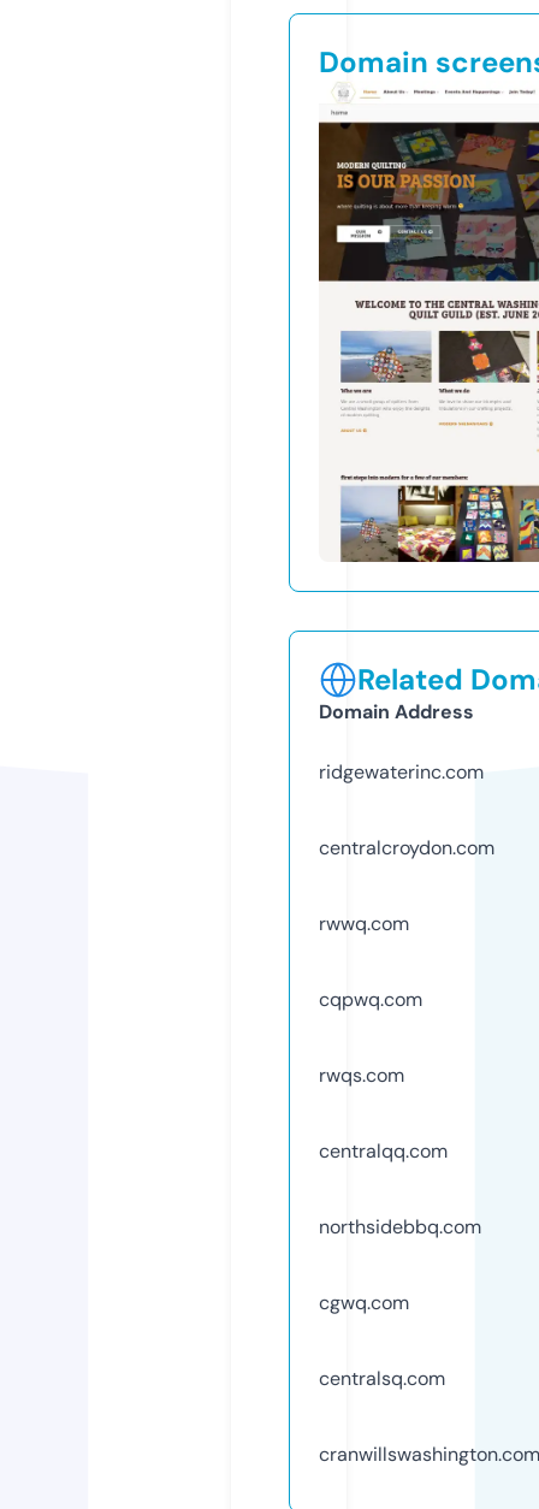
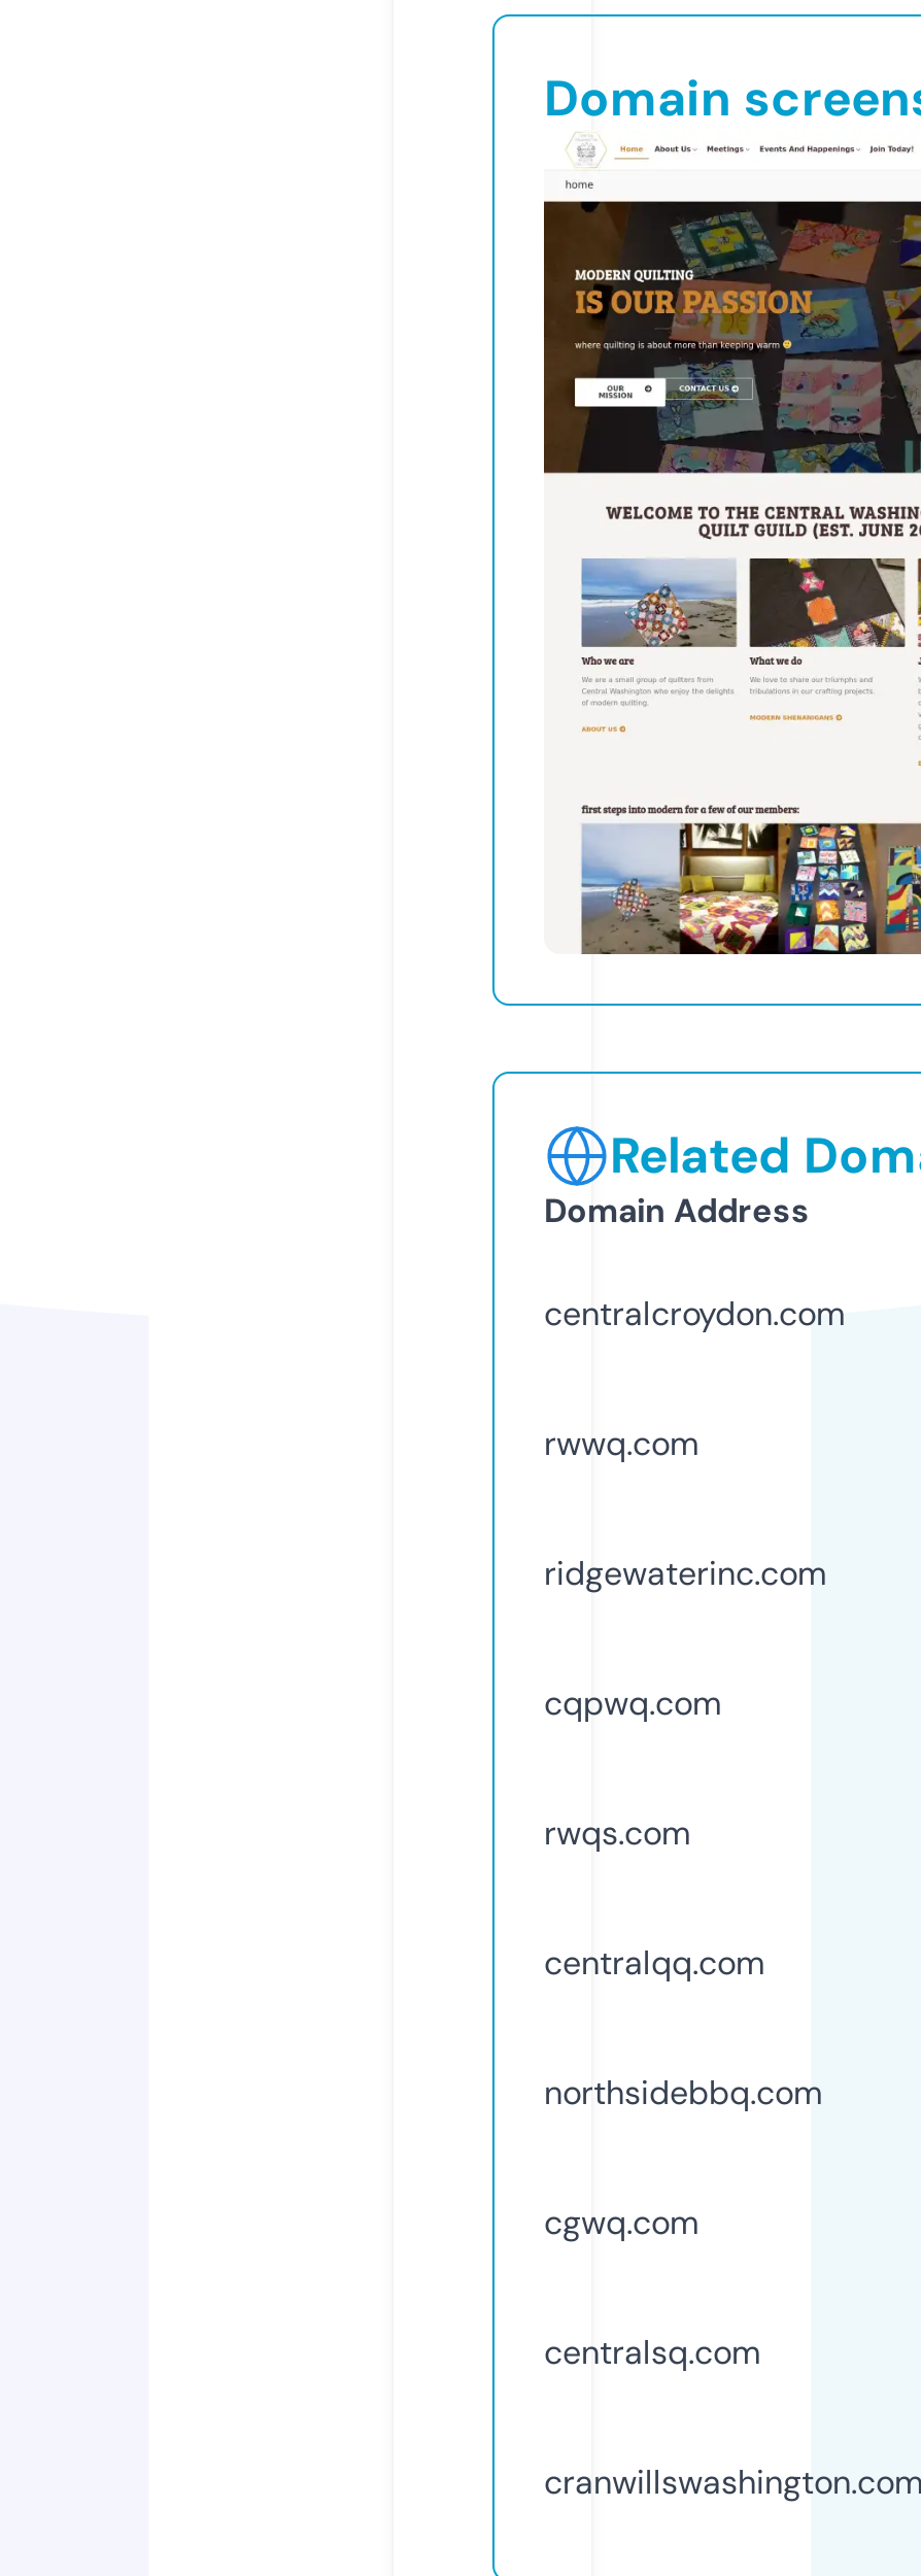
moved [319,759,484,784] -> [544,1551,826,1595]: ridgewaterinc.com
moved [319,835,494,936] -> [544,1292,845,1465]: centralcroydon.com | rwwq.com

